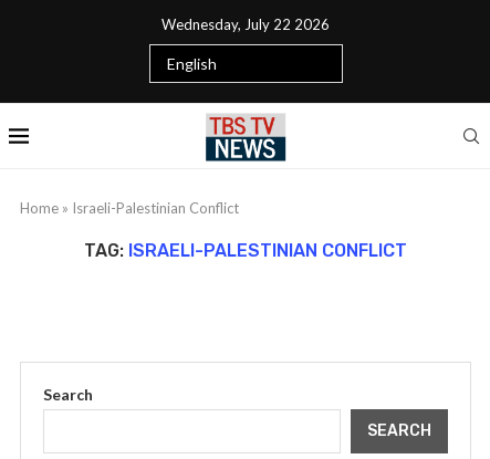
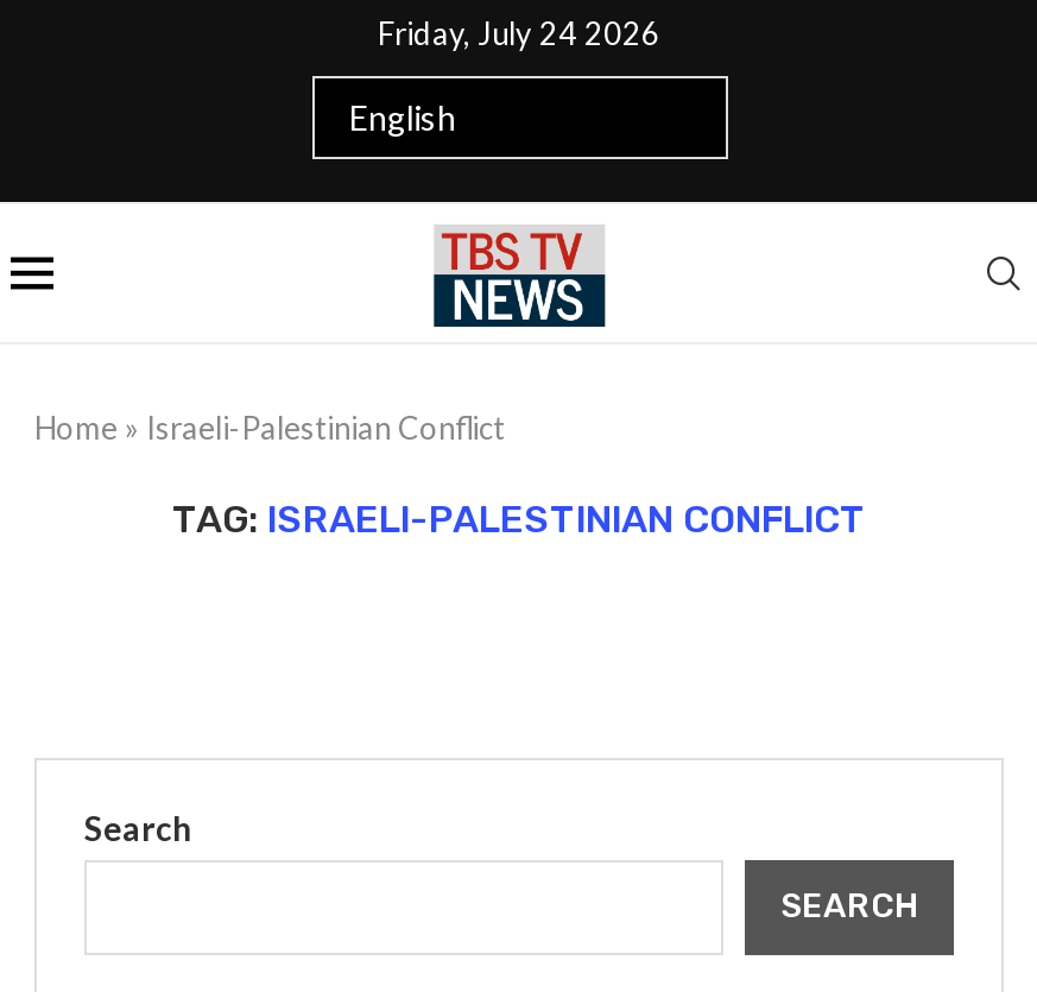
[161,15,330,33] Wednesday, July 22 2026 -> [378,14,660,52] Friday, July 24 2026

